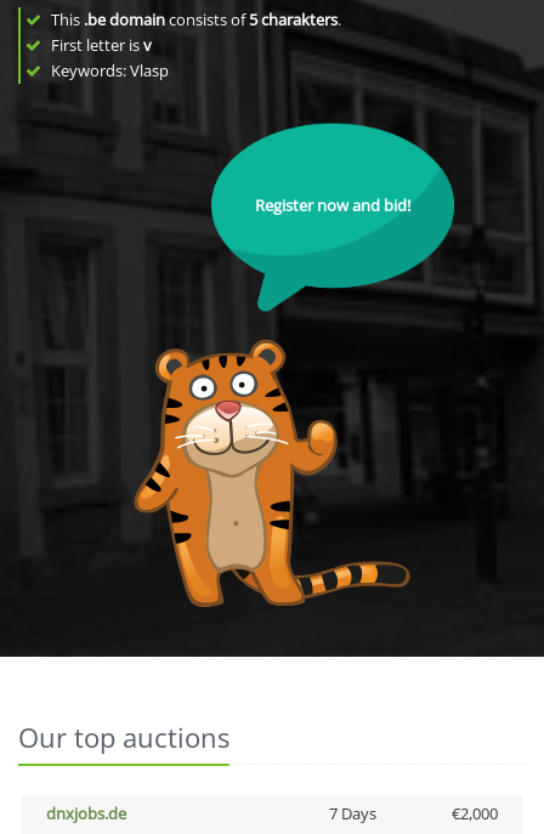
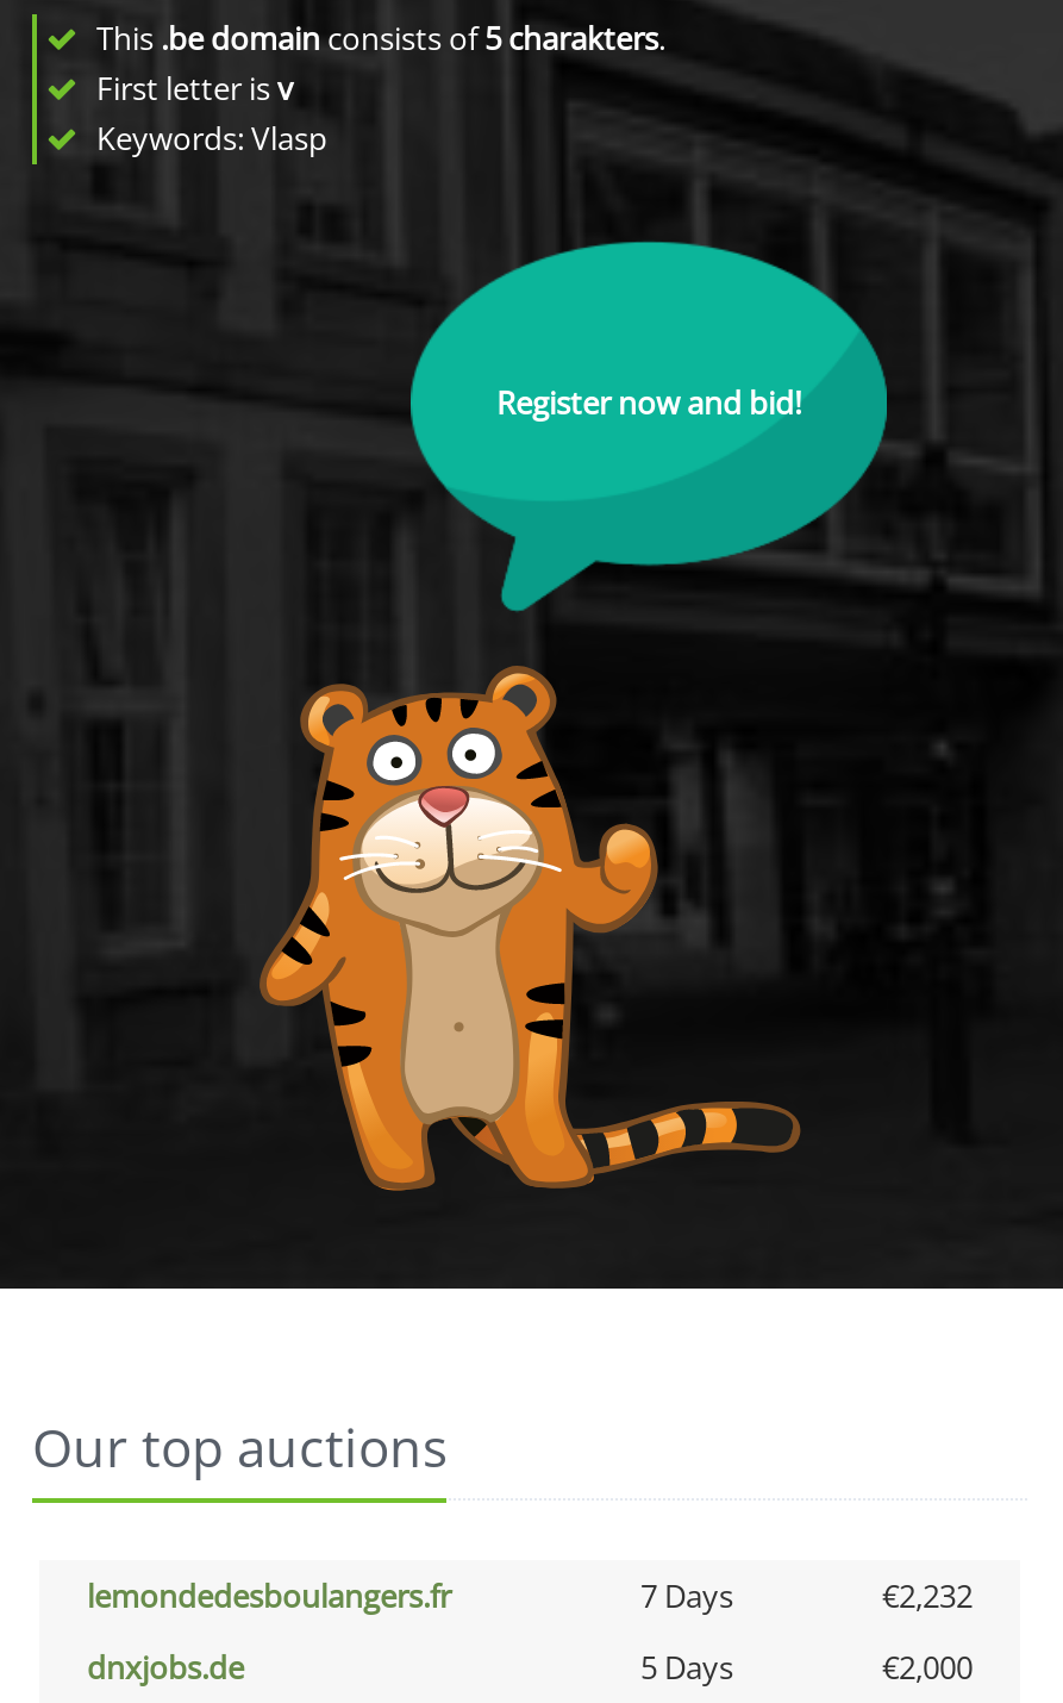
none -> [87,1574,973,1617] lemondedesboulangers.fr | 7 Days | €2,232
[328,802,376,824] 7 Days -> [640,1646,733,1689] 5 Days

